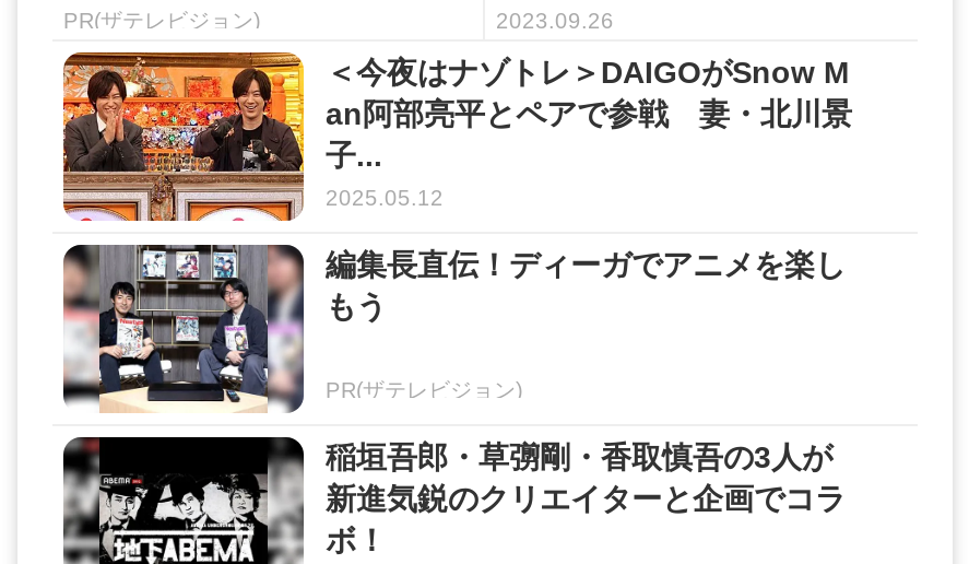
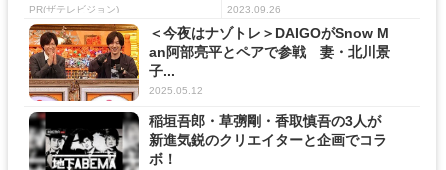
[63,245,846,413] [image] | 編集長直伝！ディーガでアニメを楽し | もう | PR(ザテレビジョン) -> none

